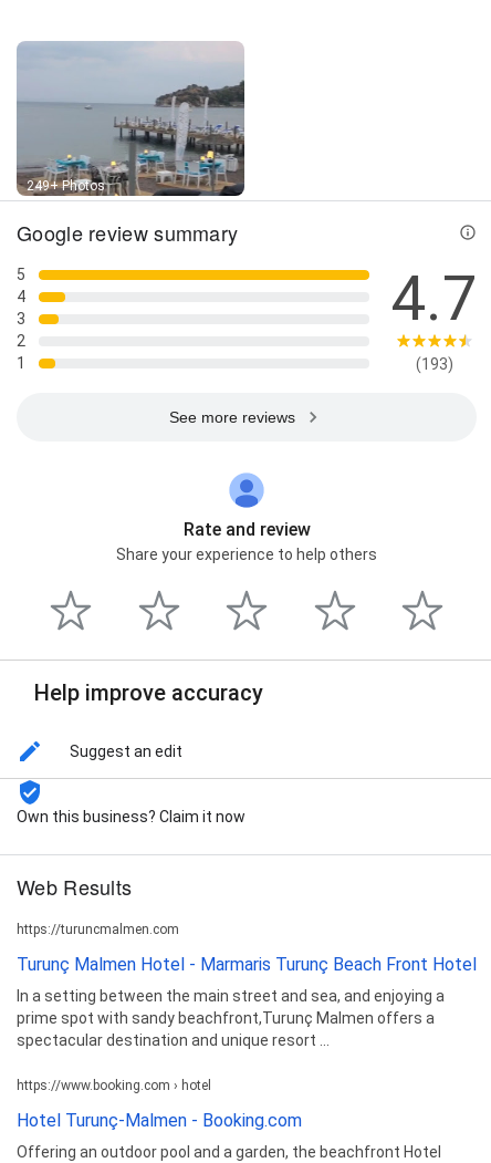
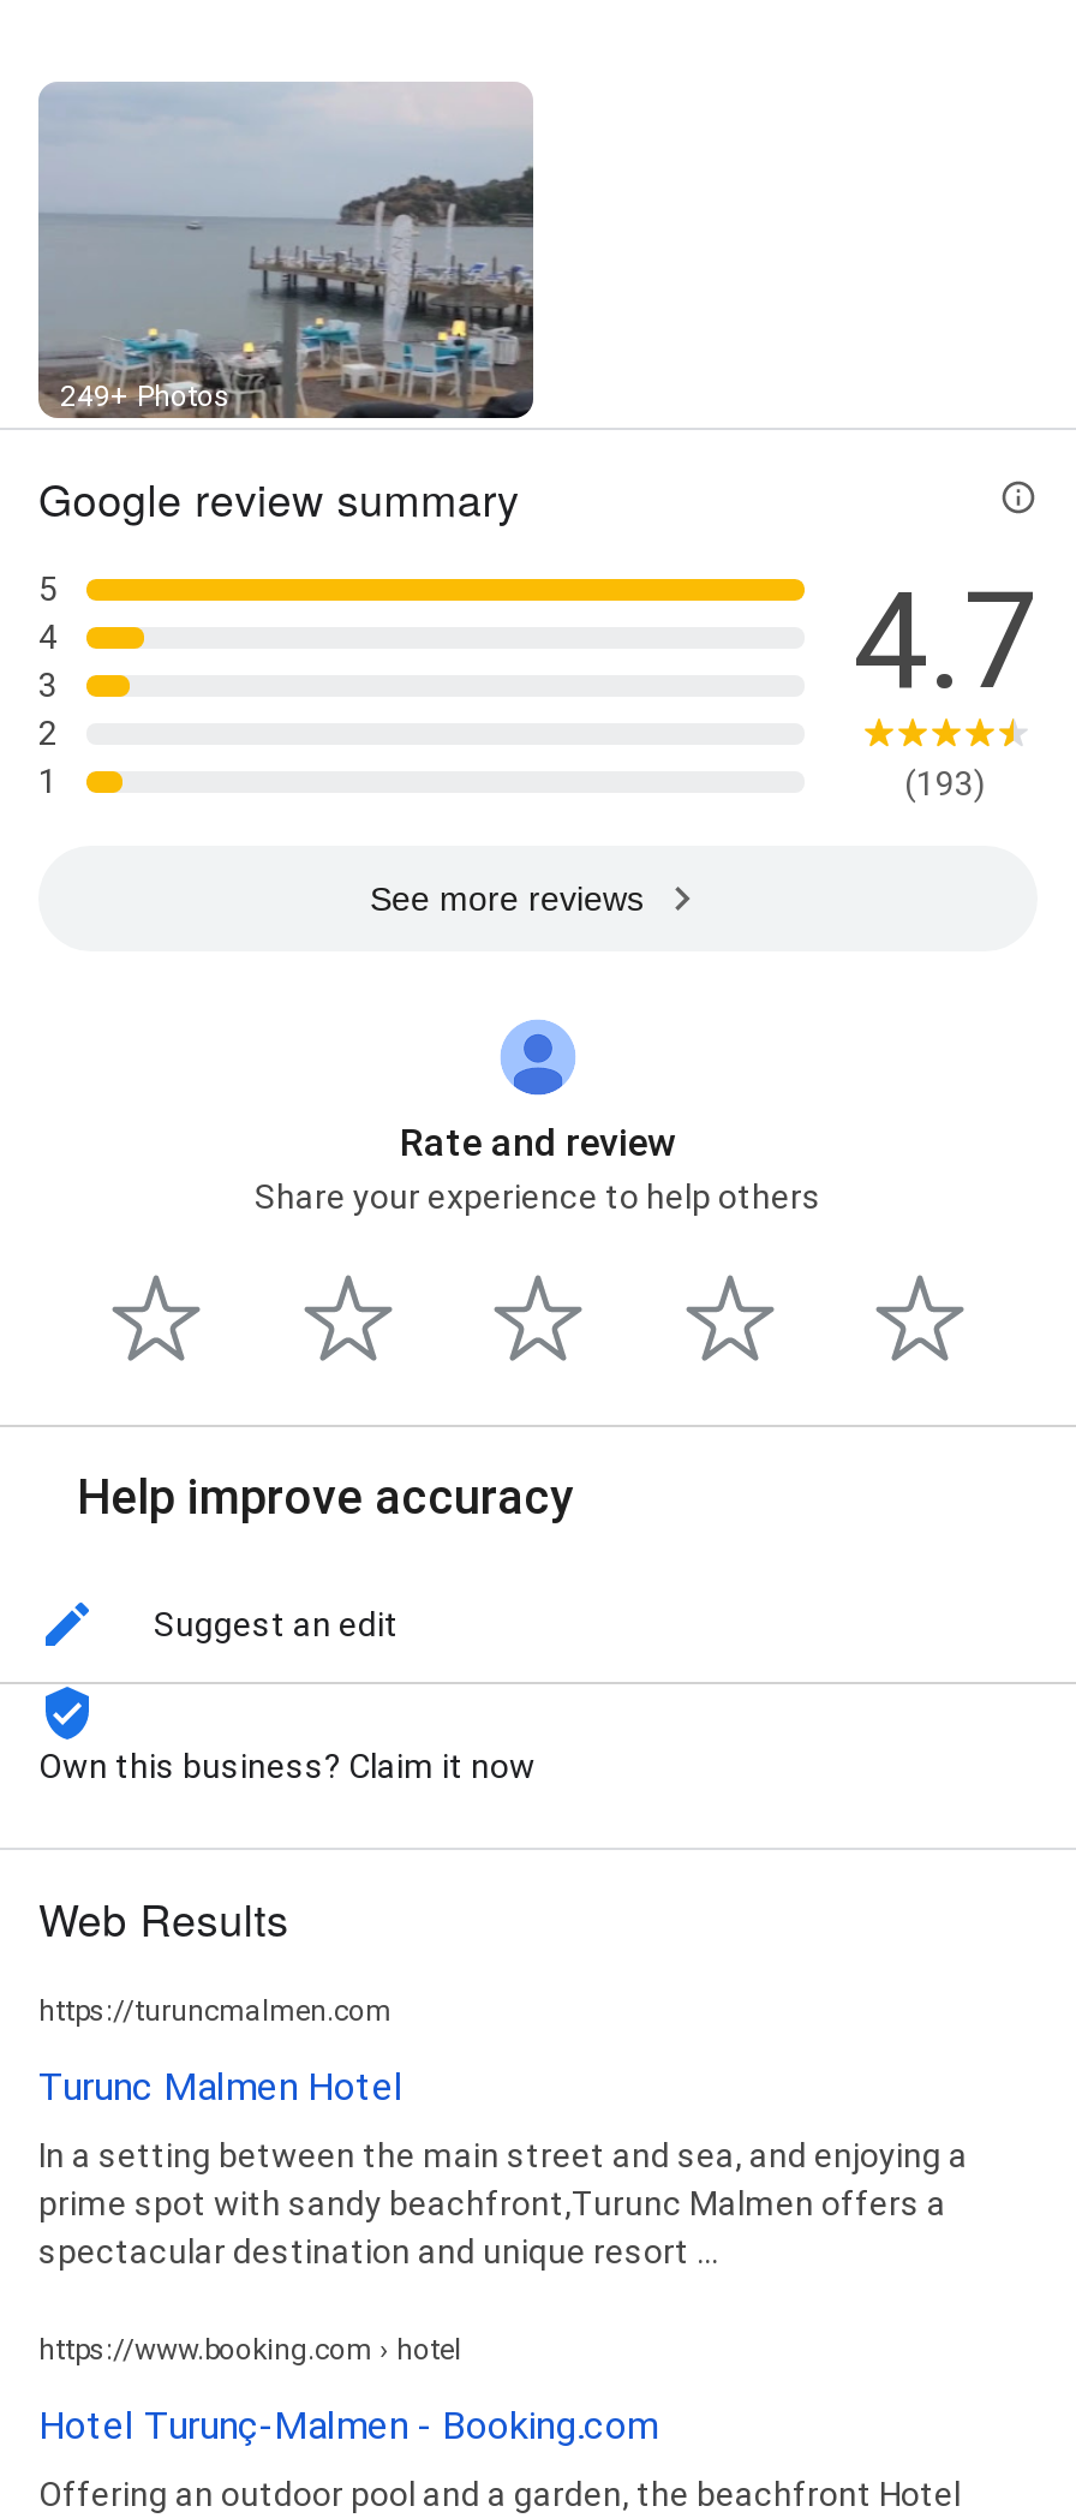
[17,954,477,975] Turunç Malmen Hotel - Marmaris Turunç Beach Front Hotel -> [38,2063,403,2109] Turunc Malmen Hotel
[17,1009,435,1027] prime spot with sandy beachfront,Turunç Malmen offers a -> [38,2183,946,2222] prime spot with sandy beachfront,Turunc Malmen offers a

